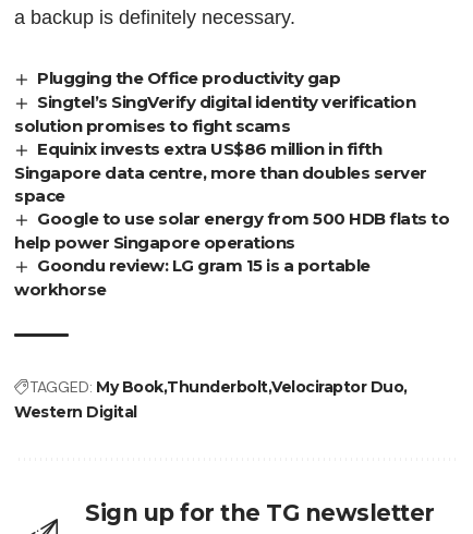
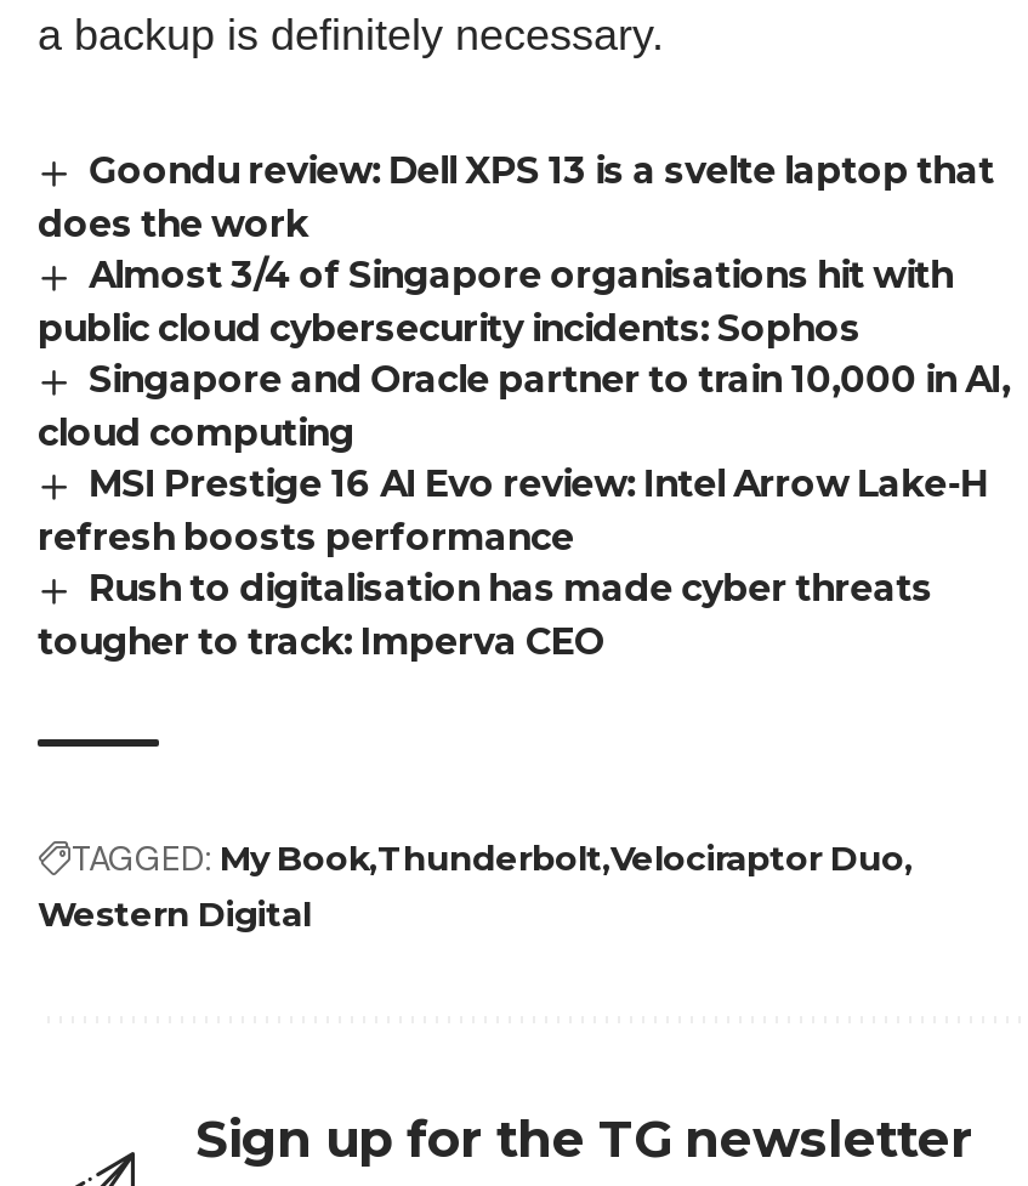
[14,68,449,299] Plugging the Office productivity gap | Singtel’s SingVerify digital identity verification | solution promises to fight scams | Equinix invests extra US$86 million in fifth | Singapore data centre, more than doubles server | space | Google to use solar energy from 500 HDB flats to | help power Singapore operations | Goondu review: LG gram 15 is a portable | workhorse -> [38,147,1010,664] Goondu review: Dell XPS 13 is a svelte laptop that | does the work | Almost 3/4 of Singapore organisations hit with | public cloud cybersecurity incidents: Sophos | Singapore and Oracle partner to train 10,000 in AI, | cloud computing | MSI Prestige 16 AI Evo review: Intel Arrow Lake-H | refresh boosts performance | Rush to digitalisation has made cyber threats | tougher to track: Imperva CEO

